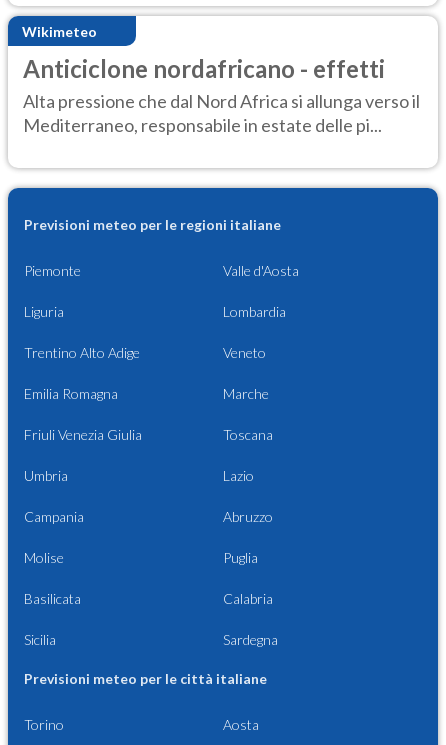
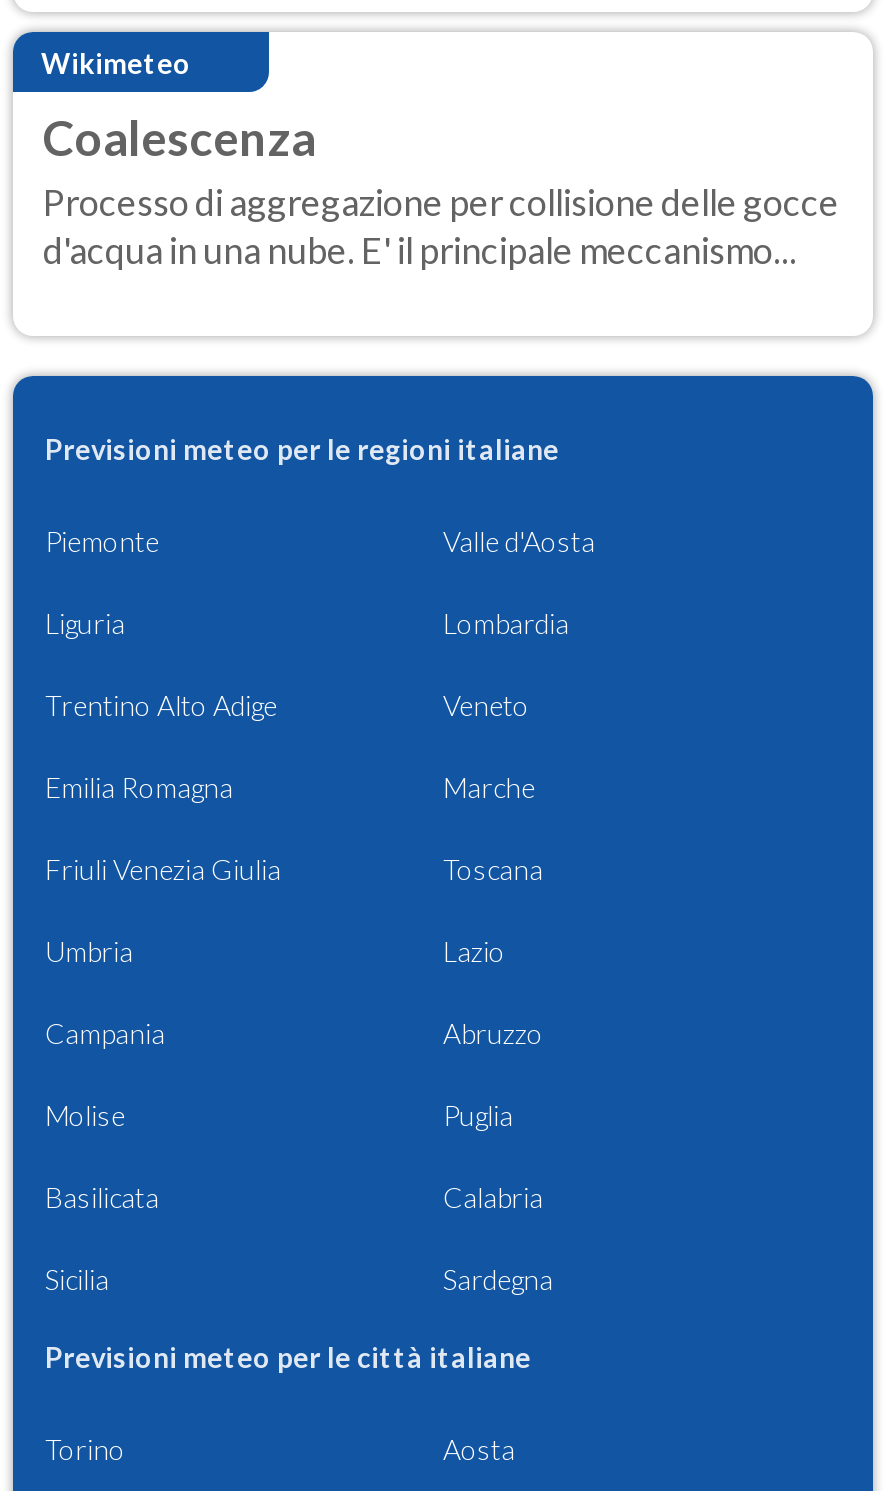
[23,54,420,136] Anticiclone nordafricano - effetti | Alta pressione che dal Nord Africa si allunga verso il | Mediterraneo, responsabile in estate delle pi... -> [43,109,839,272] Coalescenza | Processo di aggregazione per collisione delle gocce | d'acqua in una nube. E' il principale meccanismo...

